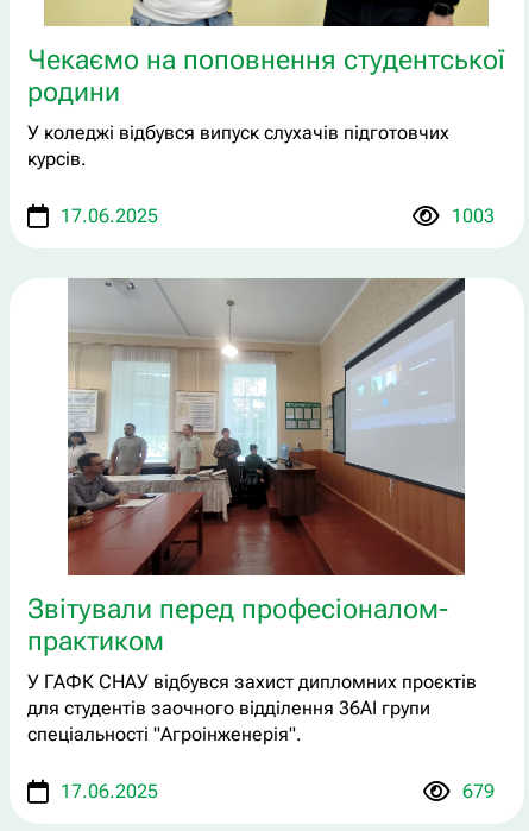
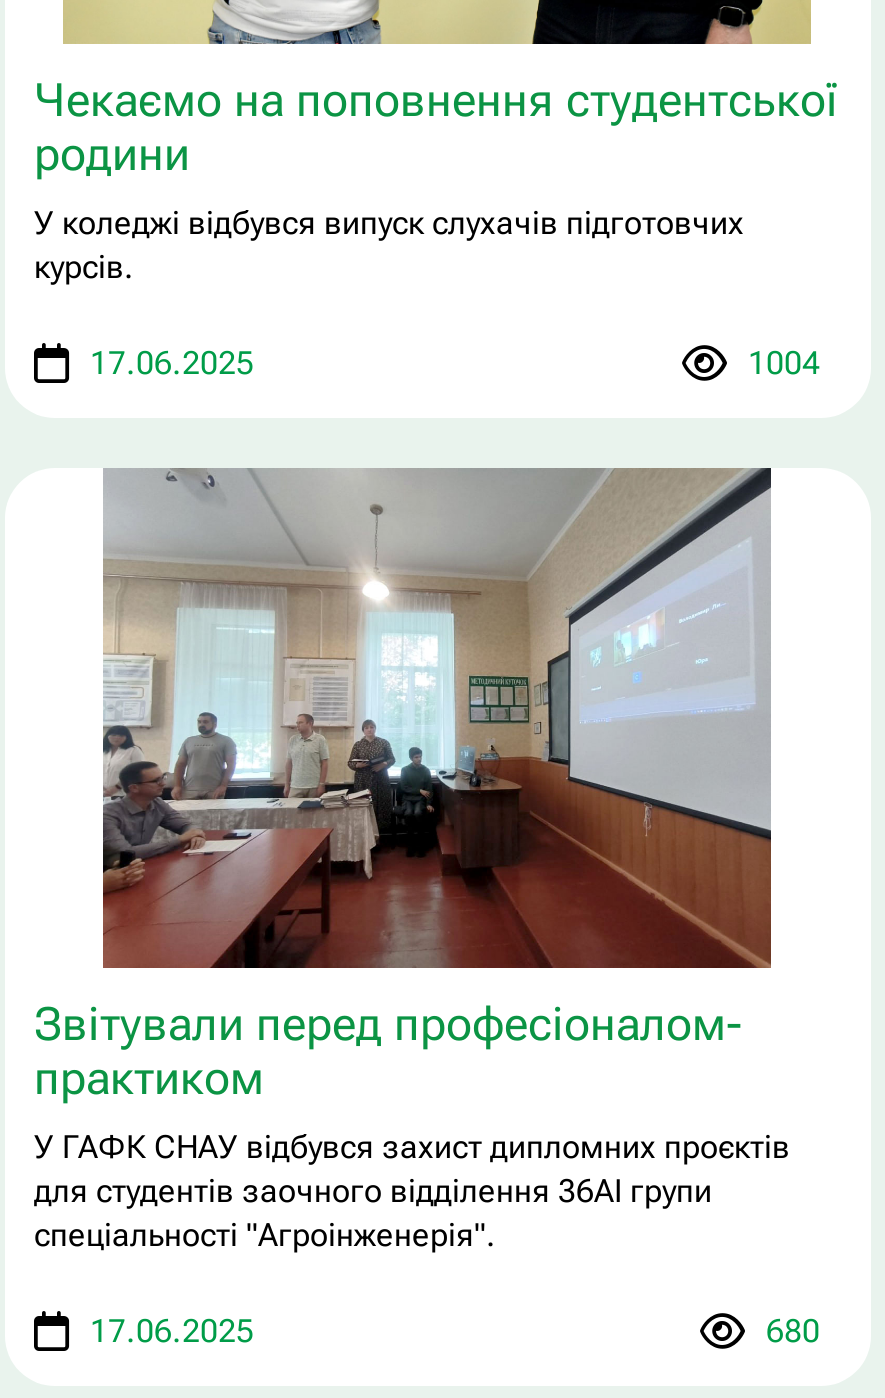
[451,204,494,226] 1003 -> [748,343,820,381] 1004
[462,779,494,802] 679 -> [766,1311,820,1349] 680

